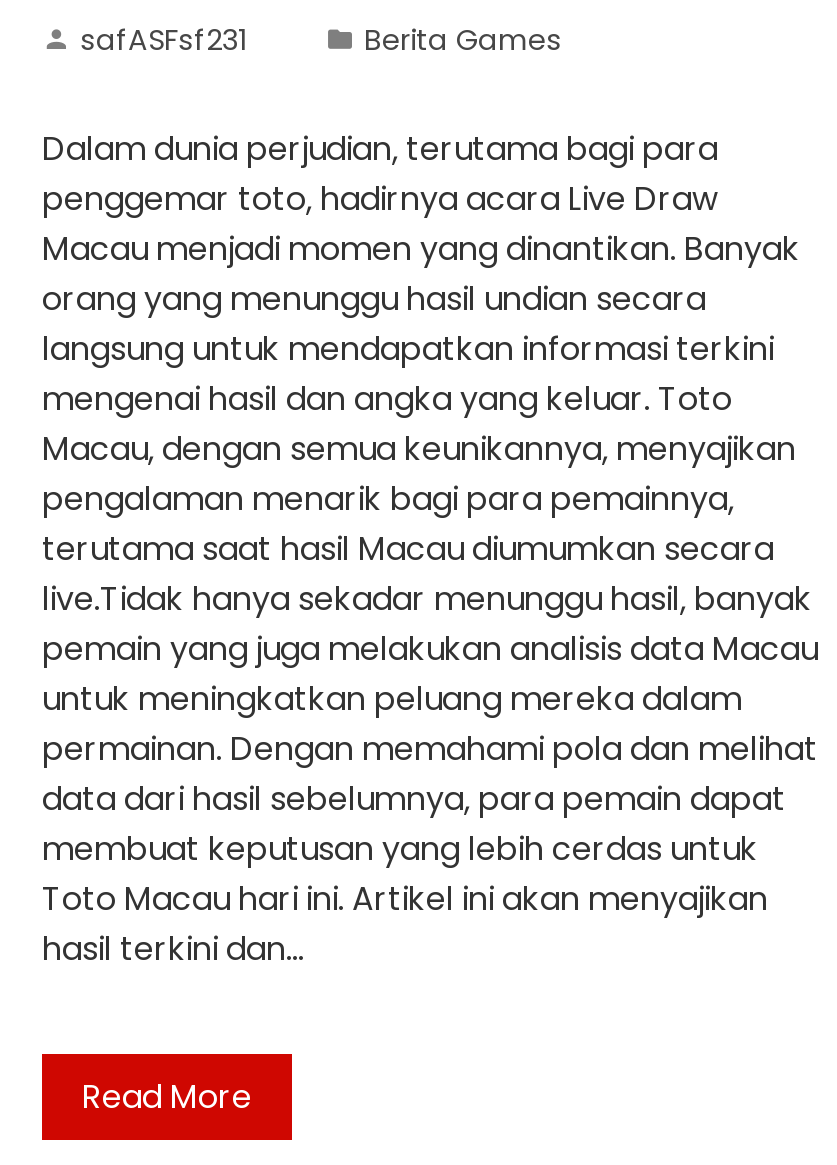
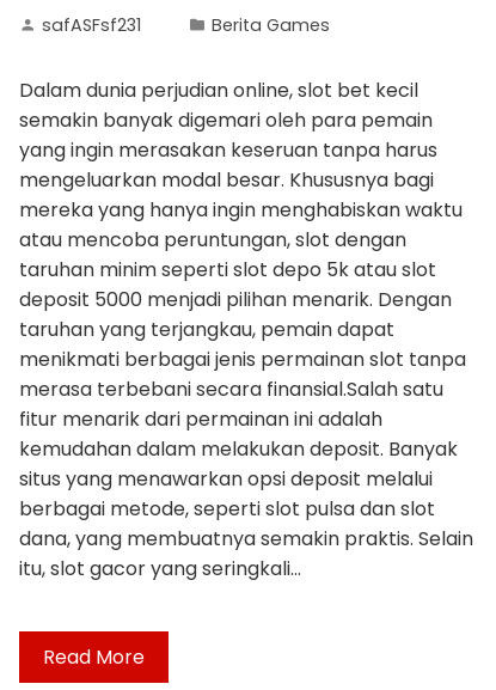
[42,126,818,972] Dalam dunia perjudian, terutama bagi para | penggemar toto, hadirnya acara Live Draw | Macau menjadi momen yang dinantikan. Banyak | orang yang menunggu hasil undian secara | langsung untuk mendapatkan informasi terkini | mengenai hasil dan angka yang keluar. Toto | Macau, dengan semua keunikannya, menyajikan | pengalaman menarik bagi para pemainnya, | terutama saat hasil Macau diumumkan secara | live.Tidak hanya sekadar menunggu hasil, banyak | pemain yang juga melakukan analisis data Macau | untuk meningkatkan peluang mereka dalam | permainan. Dengan memahami pola dan melihat | data dari hasil sebelumnya, para pemain dapat | membuat keputusan yang lebih cerdas untuk | Toto Macau hari ini. Artikel ini akan menyajikan | hasil terkini dan… -> [19,77,473,582] Dalam dunia perjudian online, slot bet kecil | semakin banyak digemari oleh para pemain | yang ingin merasakan keseruan tanpa harus | mengeluarkan modal besar. Khususnya bagi | mereka yang hanya ingin menghabiskan waktu | atau mencoba peruntungan, slot dengan | taruhan minim seperti slot depo 5k atau slot | deposit 5000 menjadi pilihan menarik. Dengan | taruhan yang terjangkau, pemain dapat | menikmati berbagai jenis permainan slot tanpa | merasa terbebani secara finansial.Salah satu | fitur menarik dari permainan ini adalah | kemudahan dalam melakukan deposit. Banyak | situs yang menawarkan opsi deposit melalui | berbagai metode, seperti slot pulsa dan slot | dana, yang membuatnya semakin praktis. Selain | itu, slot gacor yang seringkali…

